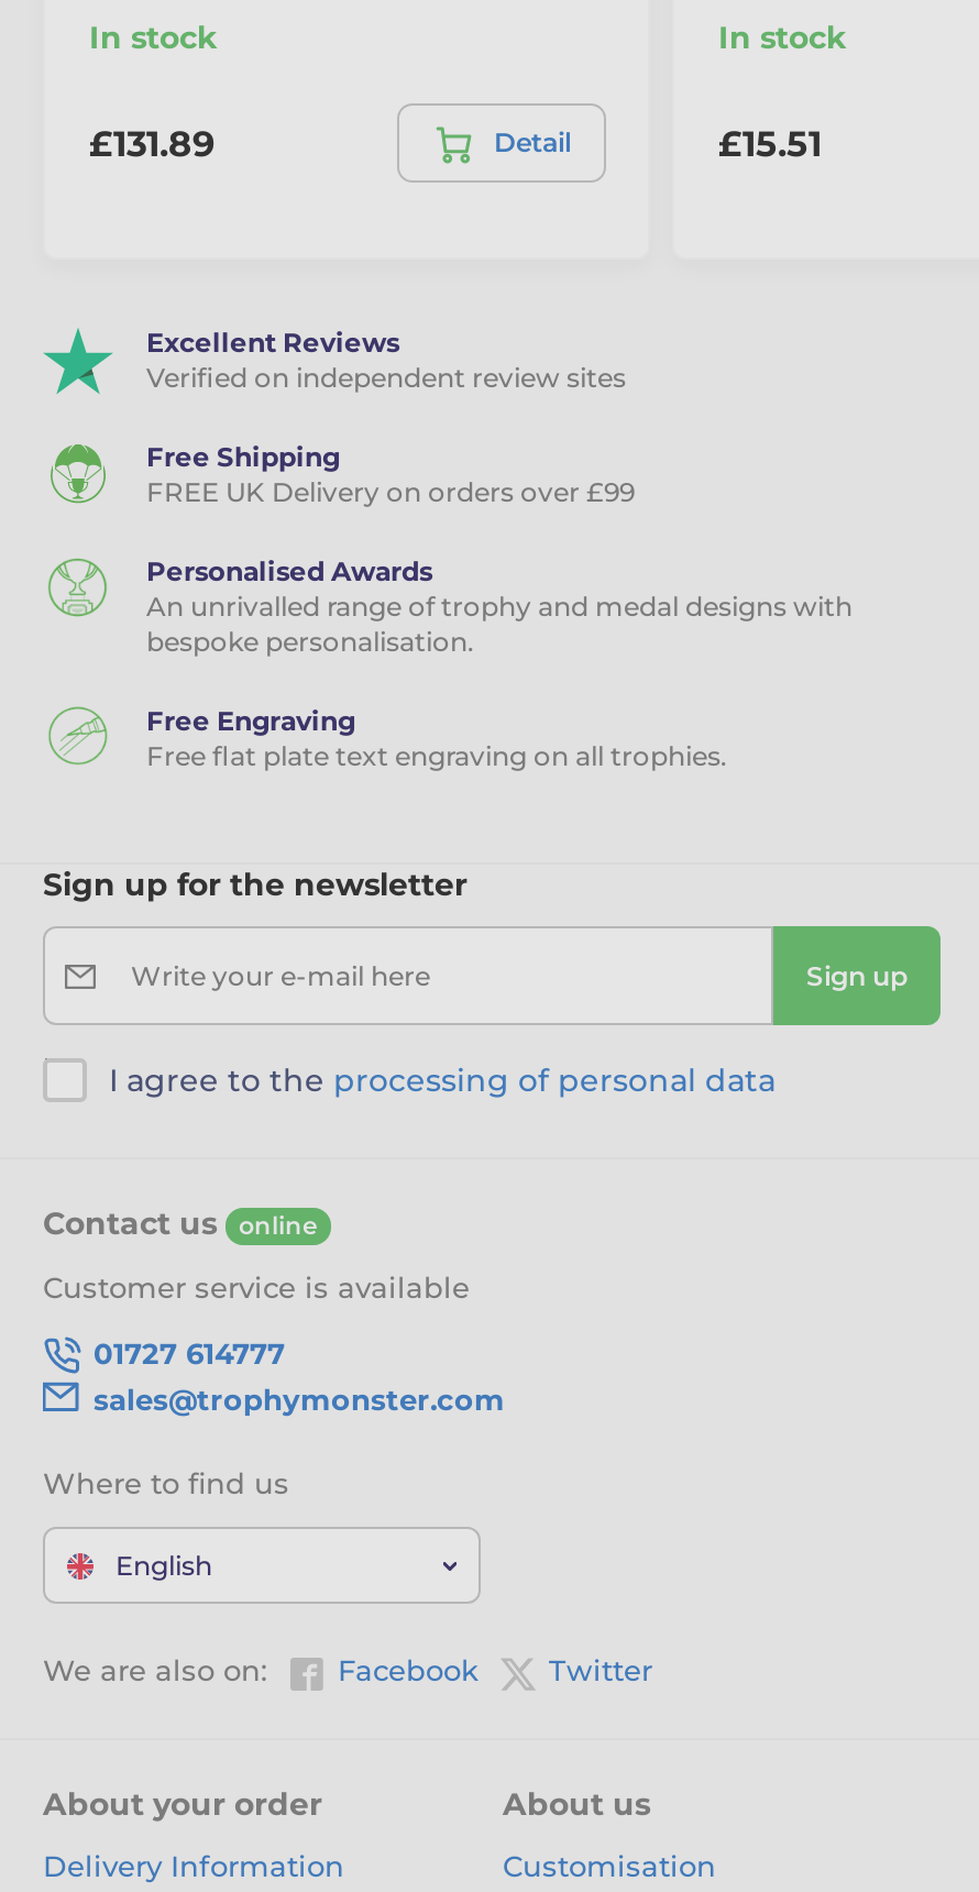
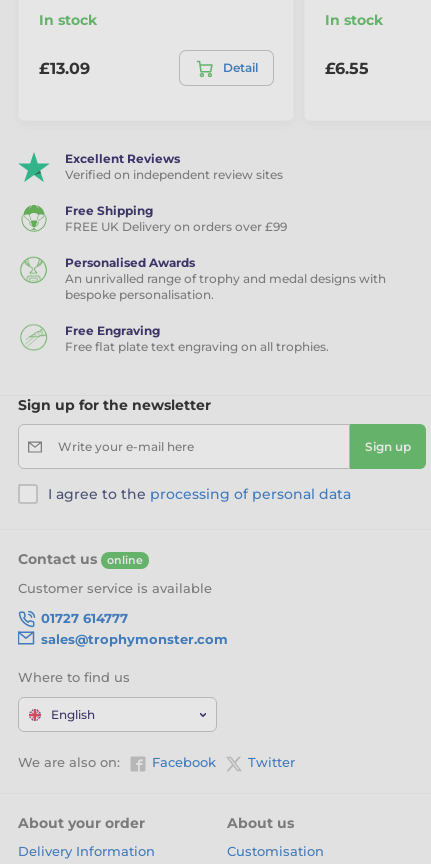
[89,122,215,164] £131.89 -> [39,59,90,78] £13.09
[718,122,822,164] £15.51 -> [325,59,369,78] £6.55

